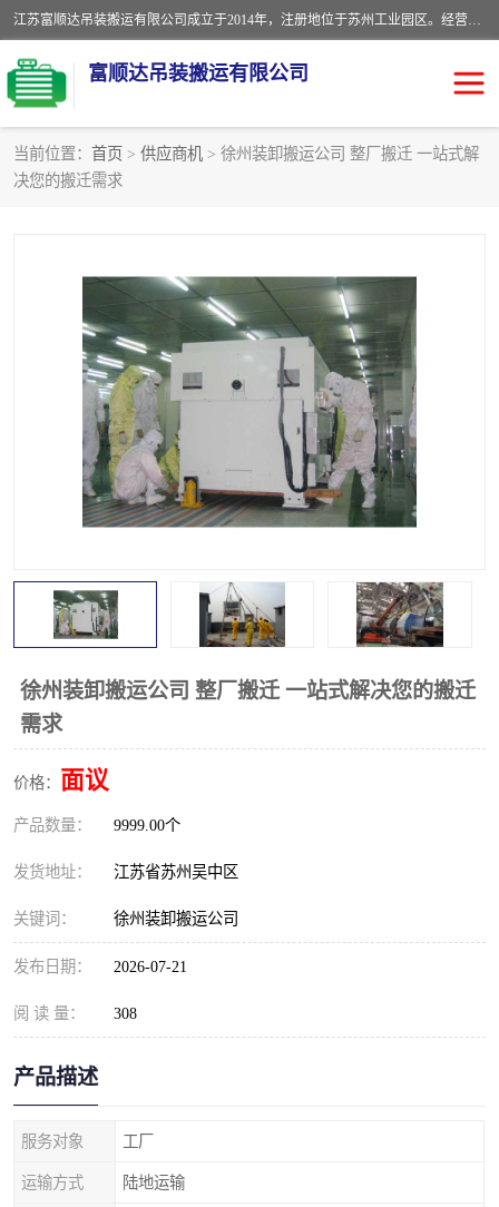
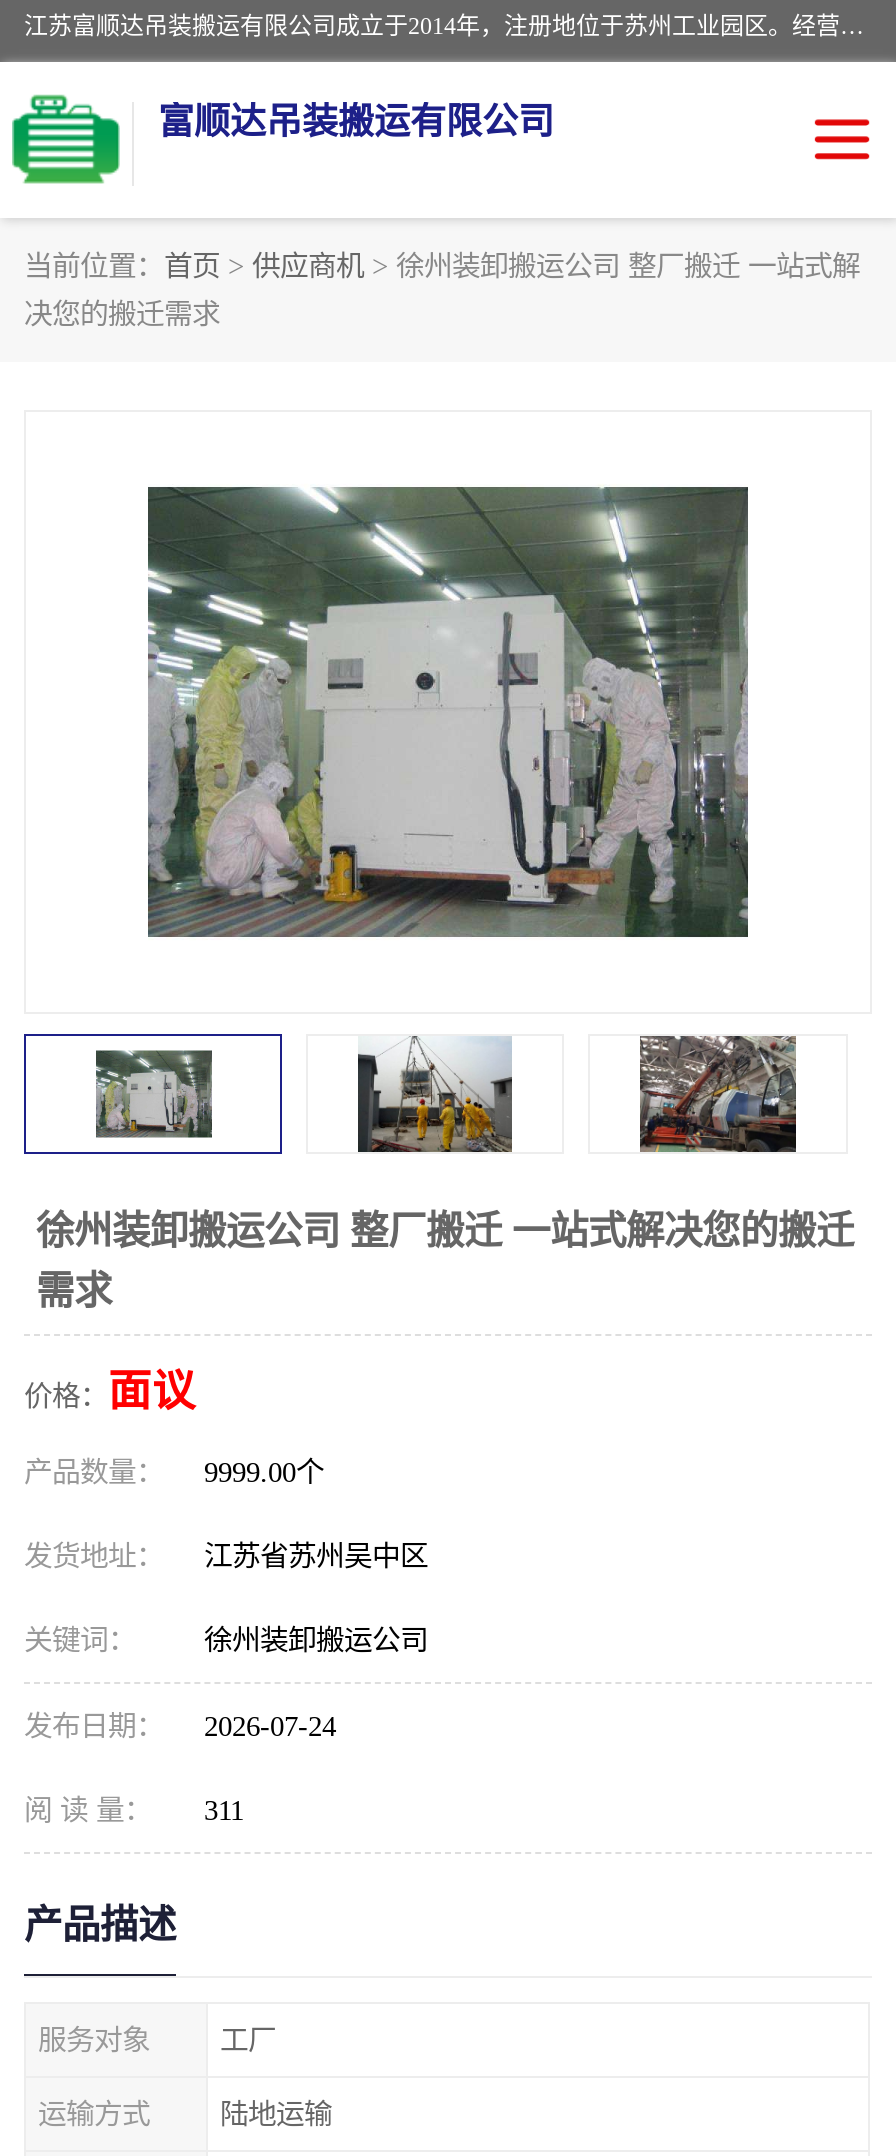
[13,958,187,975] 发布日期： 2026-07-21 -> [24,1710,336,1742] 发布日期： 2026-07-24
[13,1004,137,1022] 阅 读 量： 308 -> [24,1794,244,1826] 阅 读 量： 311

